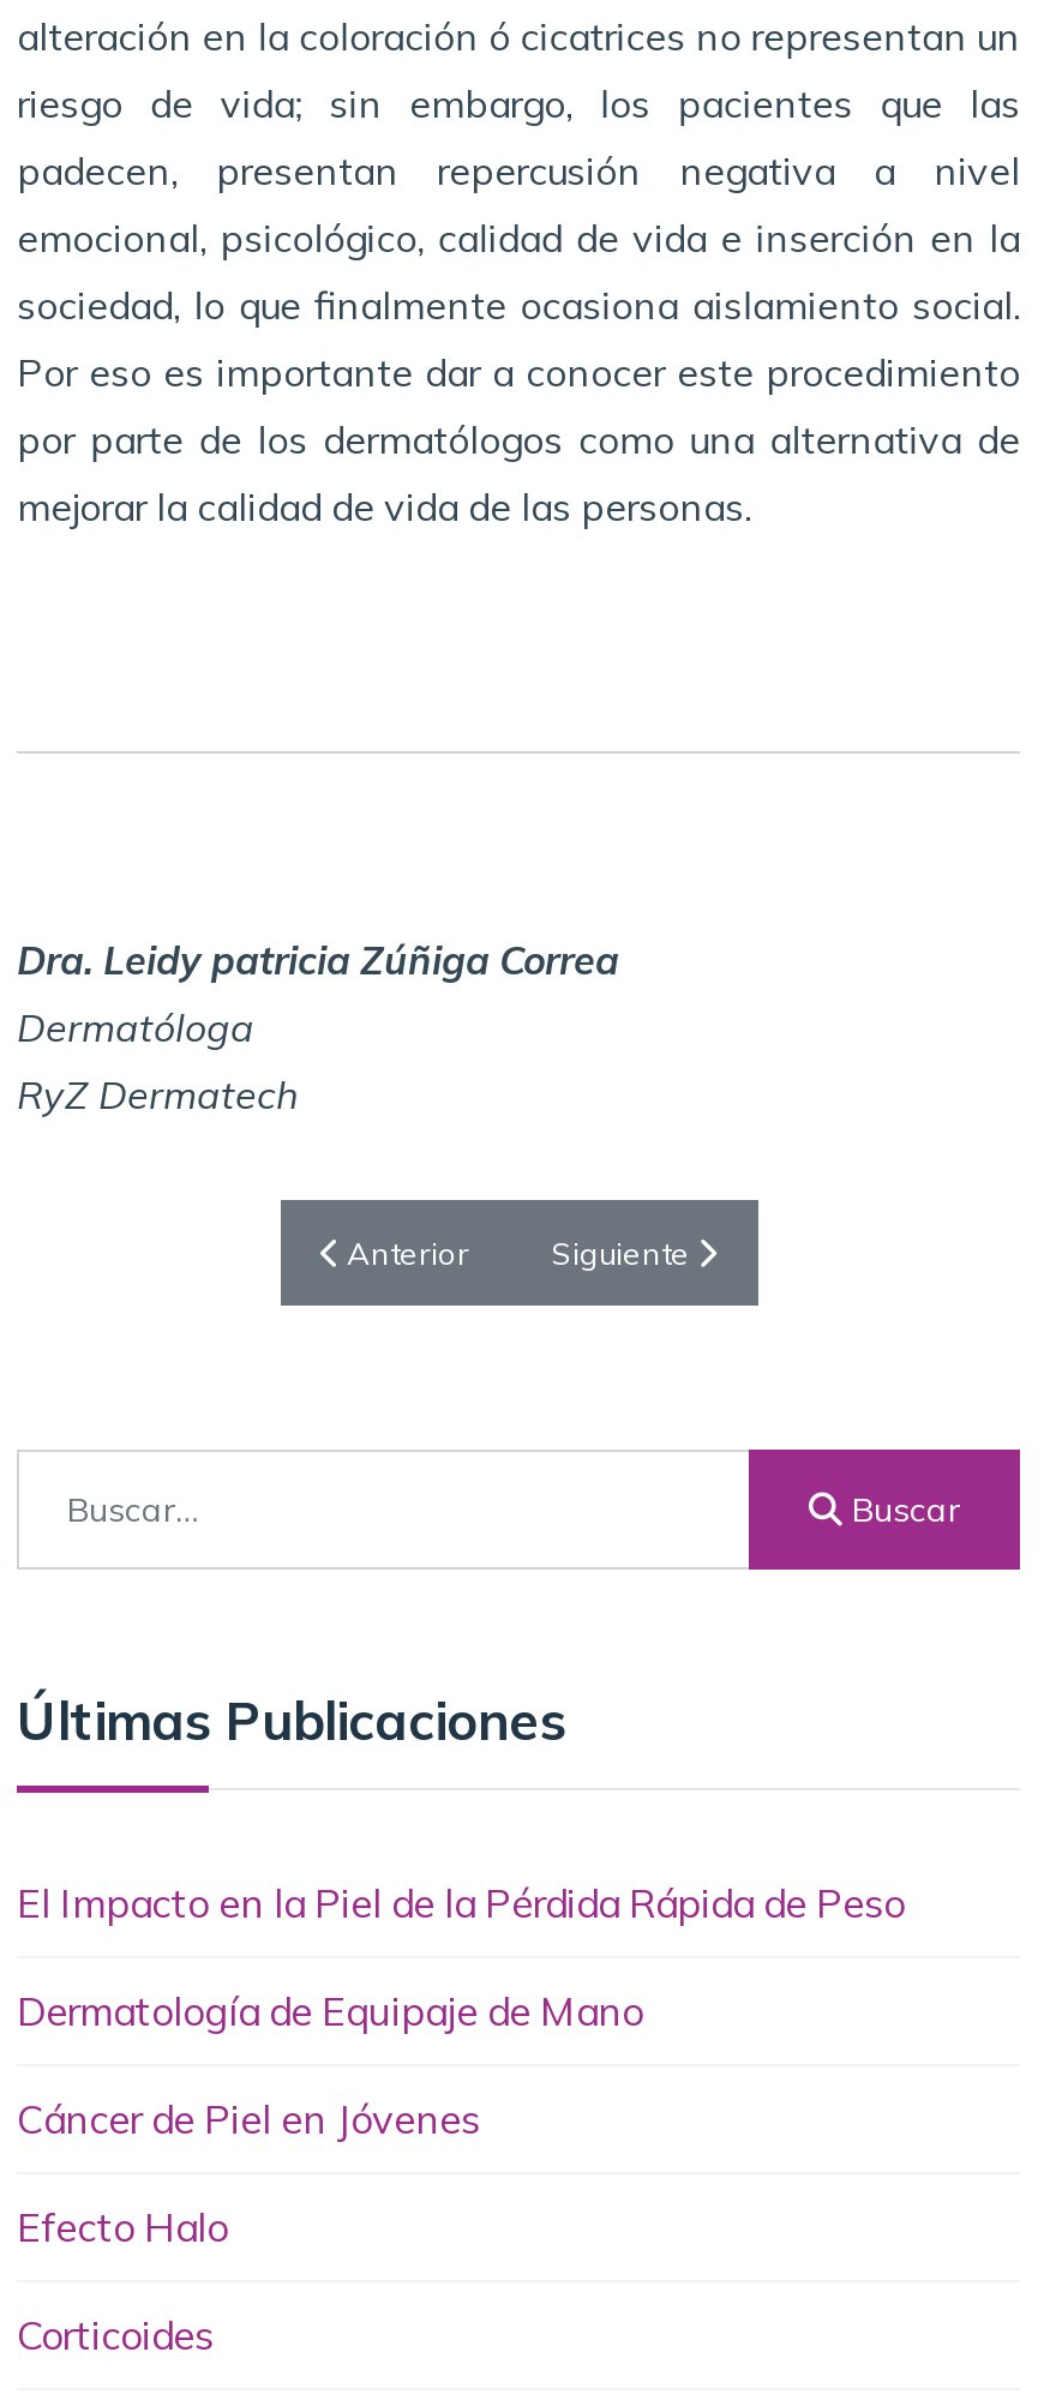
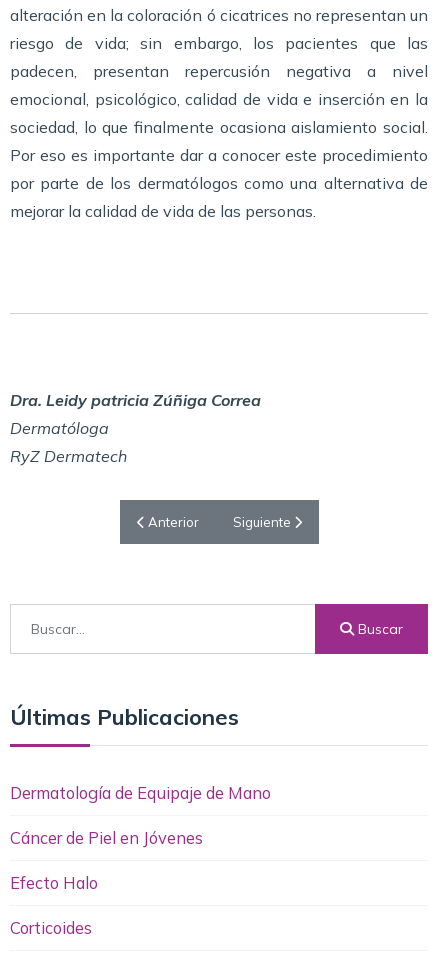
[17,1876,905,1926] El Impacto en la Piel de la Pérdida Rápida de Peso -> none

